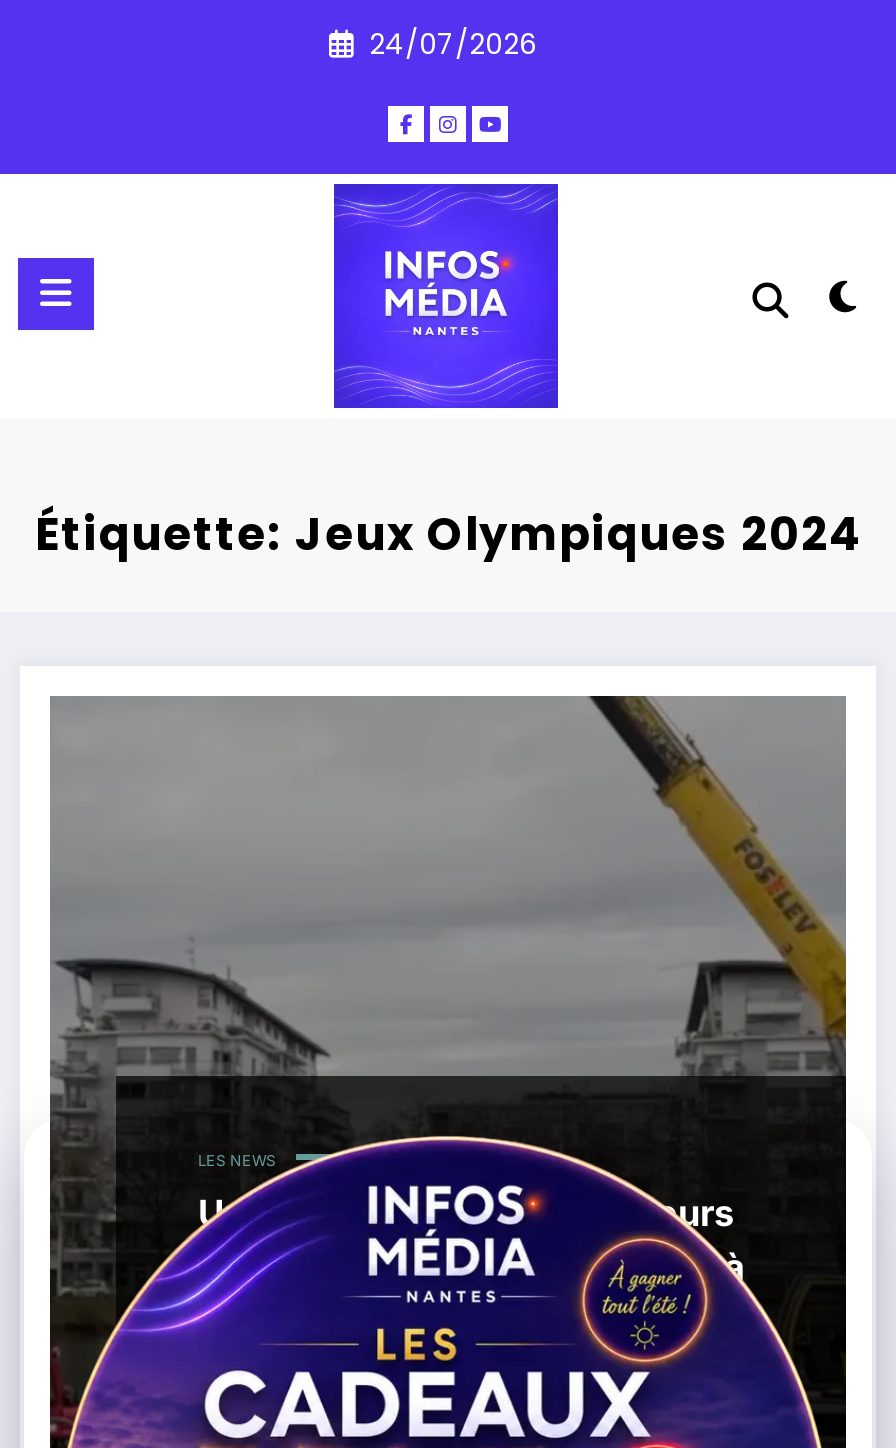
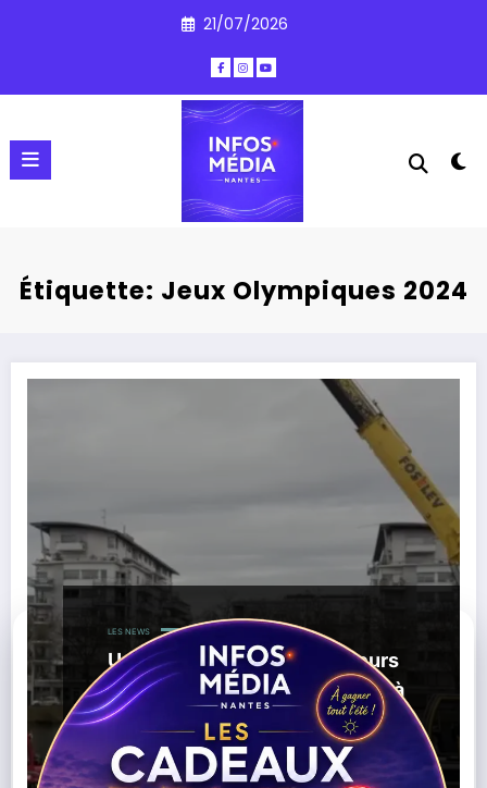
[369,24,537,64] 24/07/2026 -> [204,13,289,35] 21/07/2026

